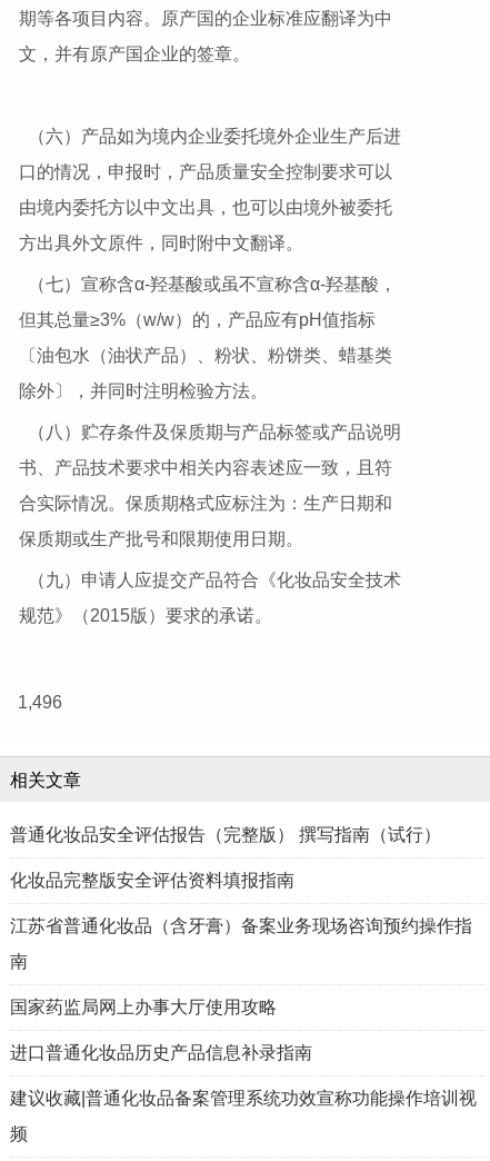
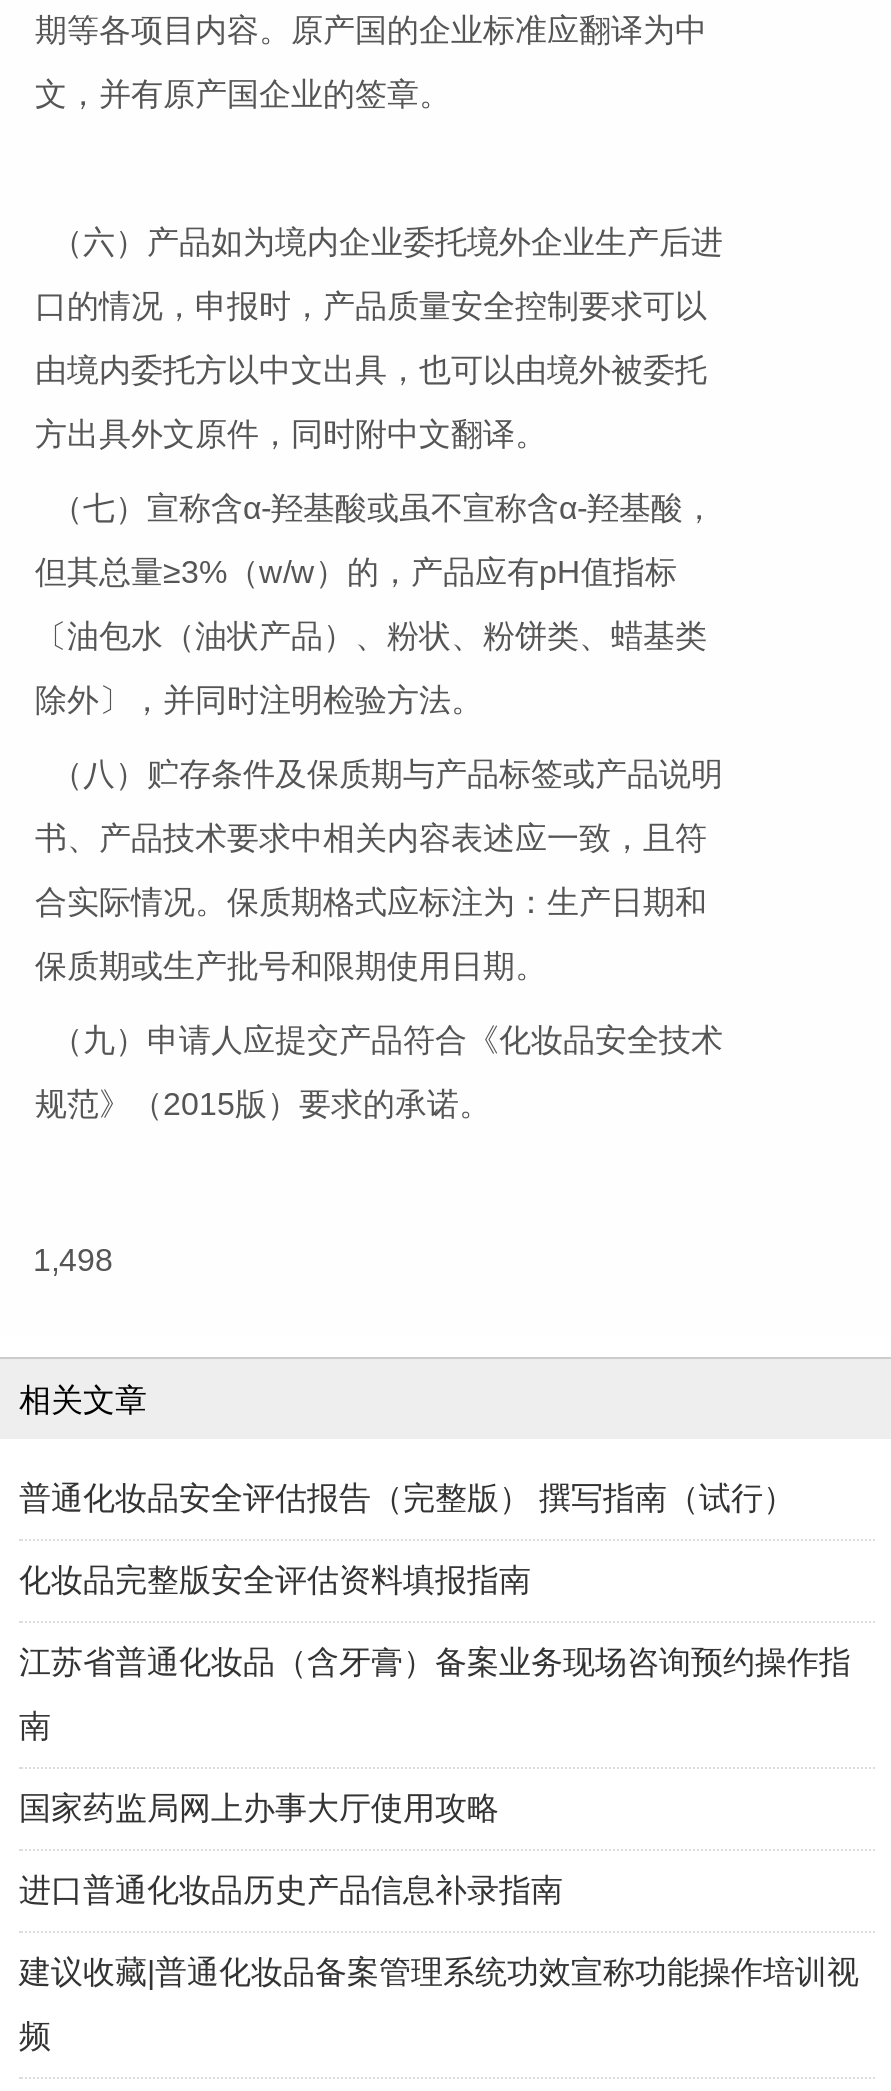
[18,693,62,712] 1,496 -> [33,1243,113,1277] 1,498

